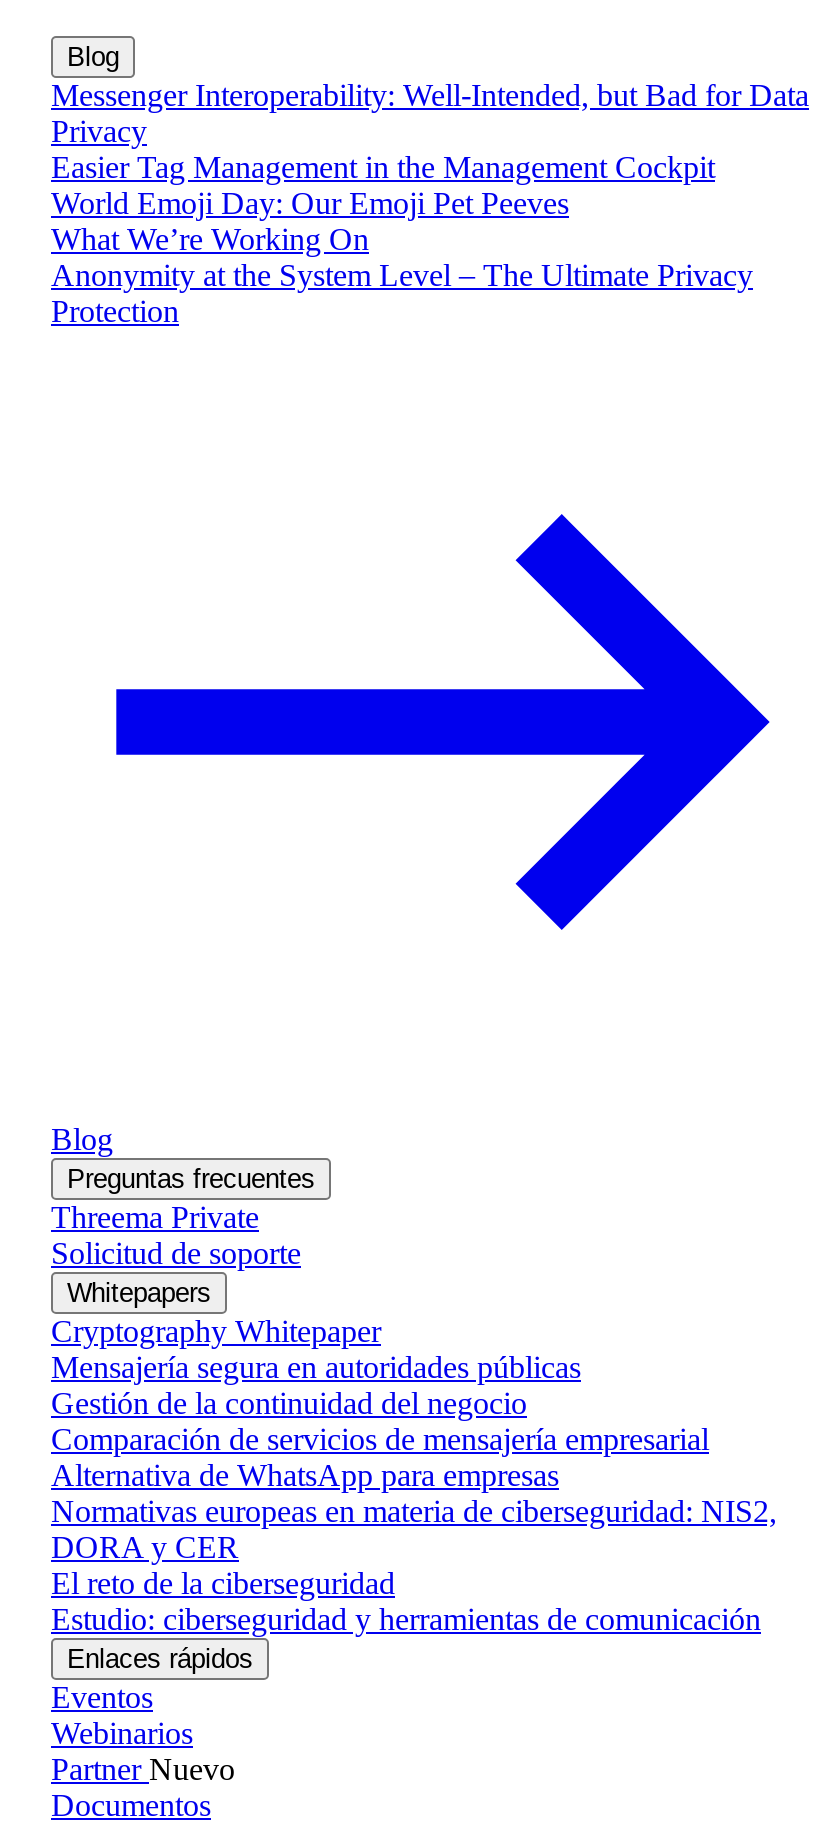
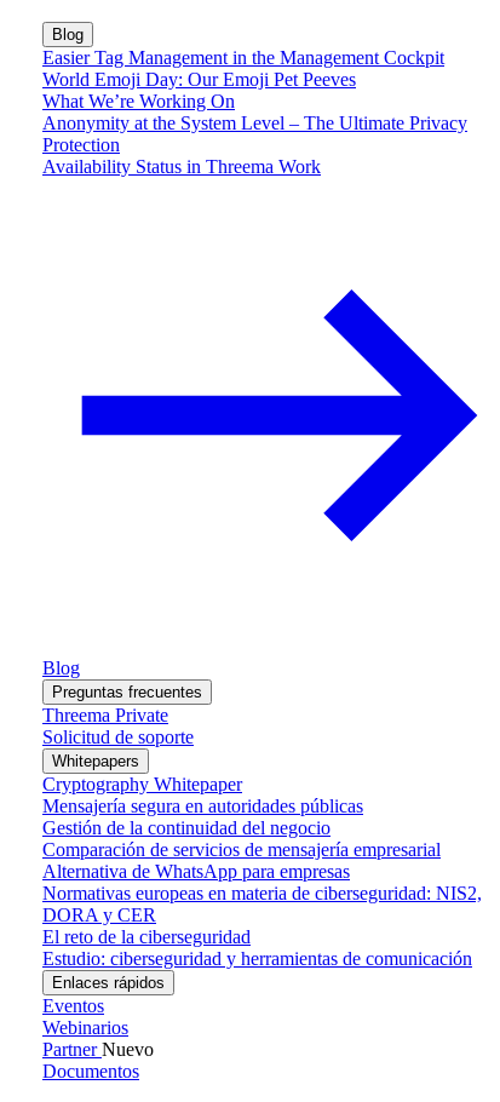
[51,77,809,147] Messenger Interoperability: Well-Intended, but Bad for Data | Privacy -> none
moved [51,149,753,327] -> [42,47,467,154]: Easier Tag Management in the Management Cockpit | World Emoji Day: Our Emoji Pet Peeves | What We’re Working On | Anonymity at the System Level – The Ultimate Privacy | Protection
none -> [42,156,321,176] Availability Status in Threema Work

